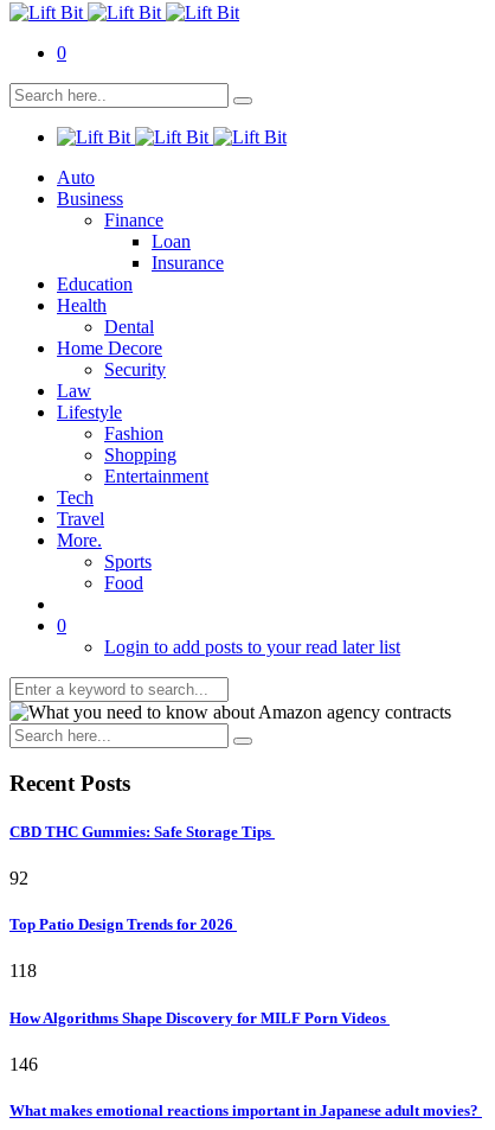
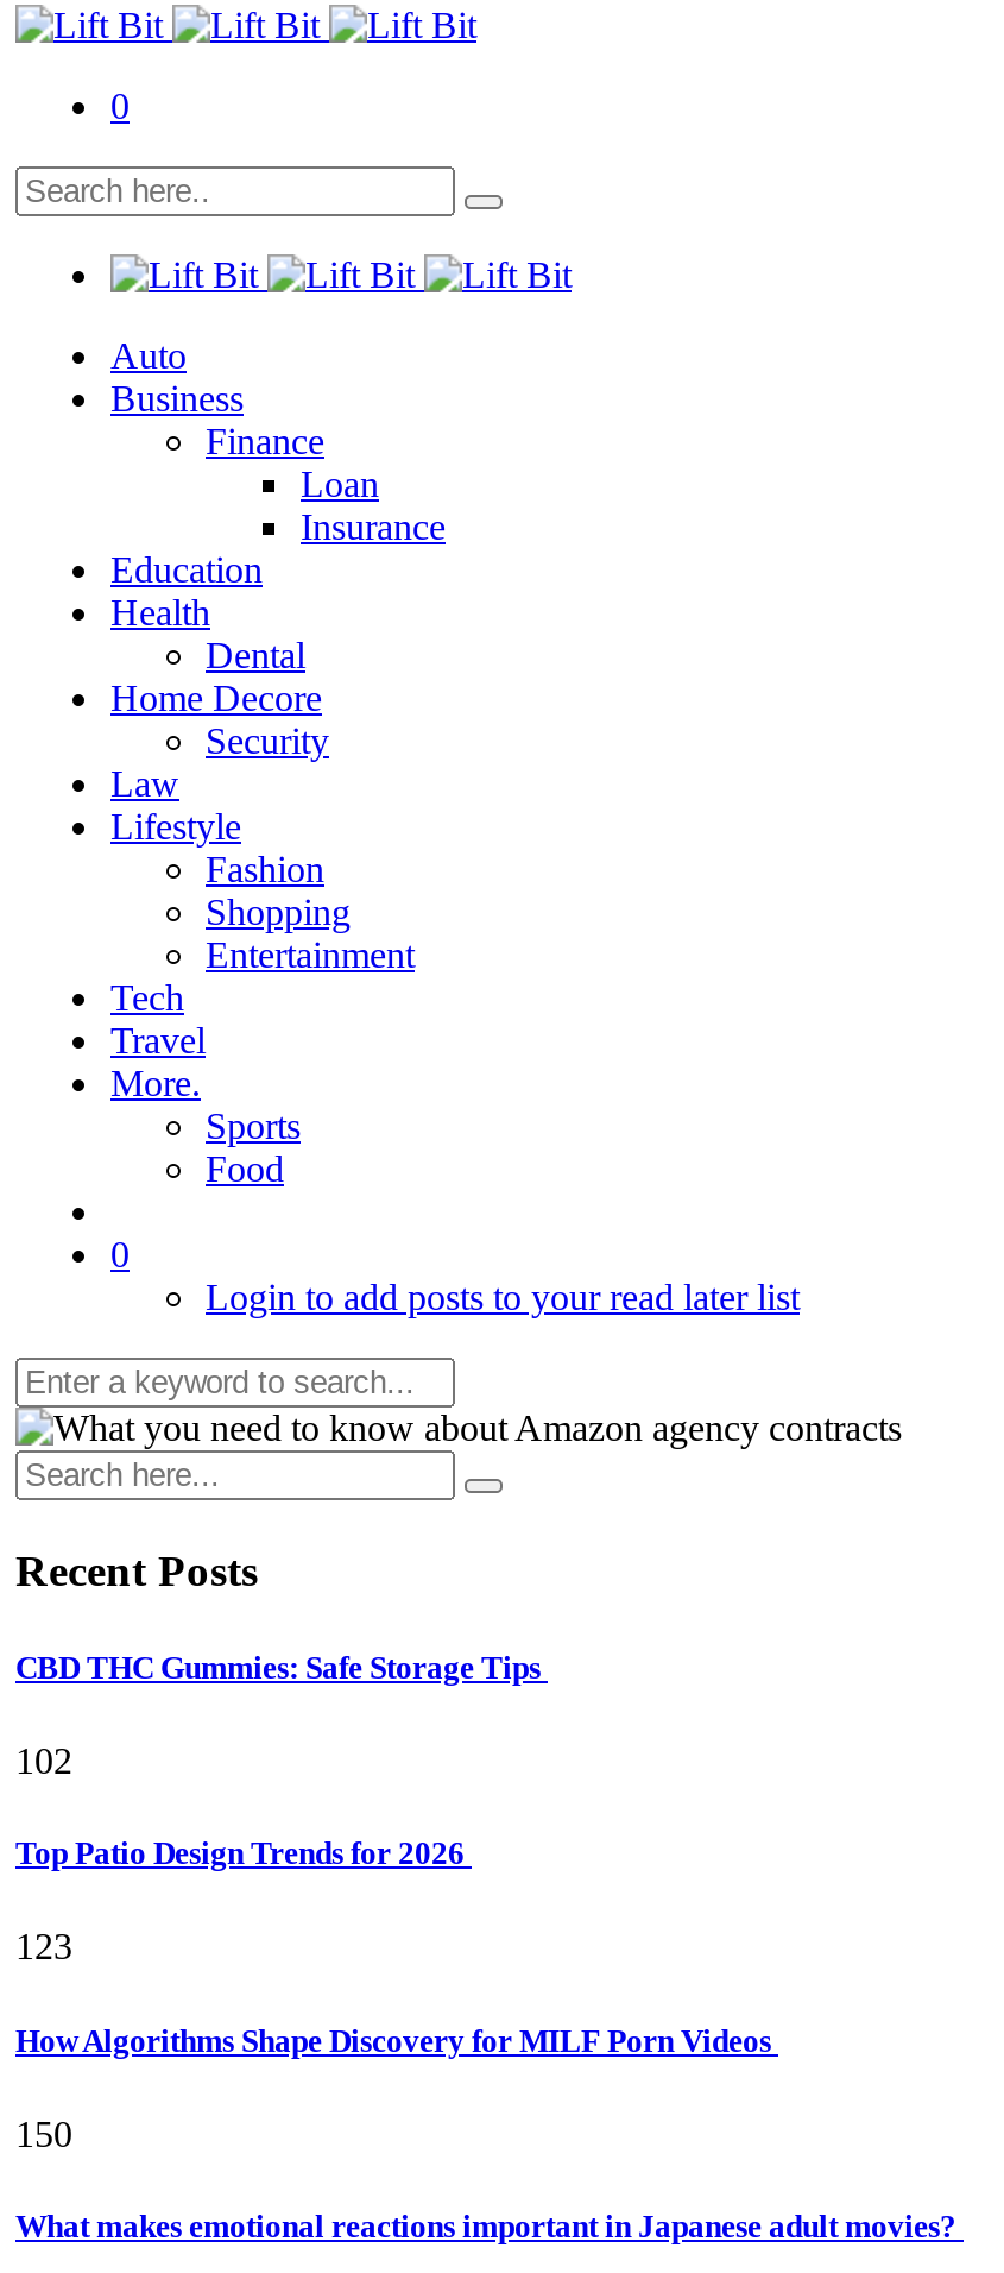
[9,868,33,888] 92 -> [15,1741,82,1781] 102
[9,961,41,981] 118 -> [15,1927,82,1967] 123
[9,1054,43,1074] 146 -> [15,2113,82,2154] 150

